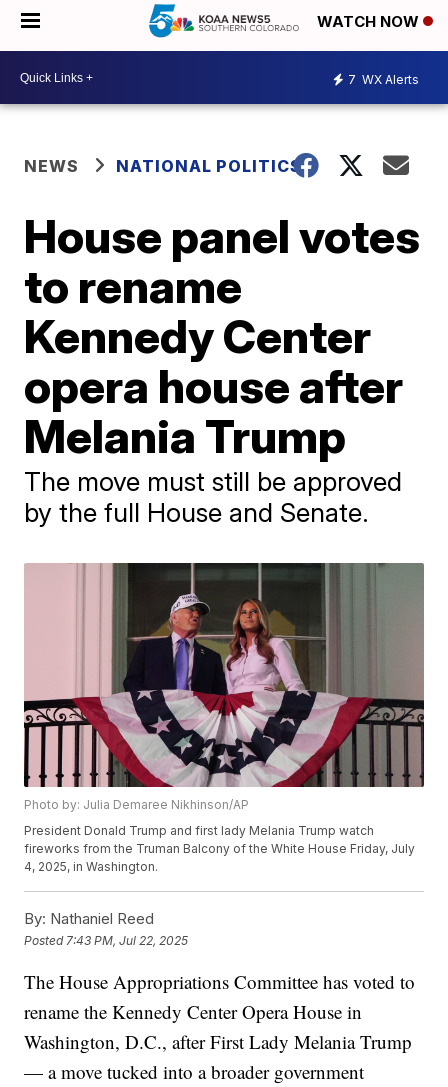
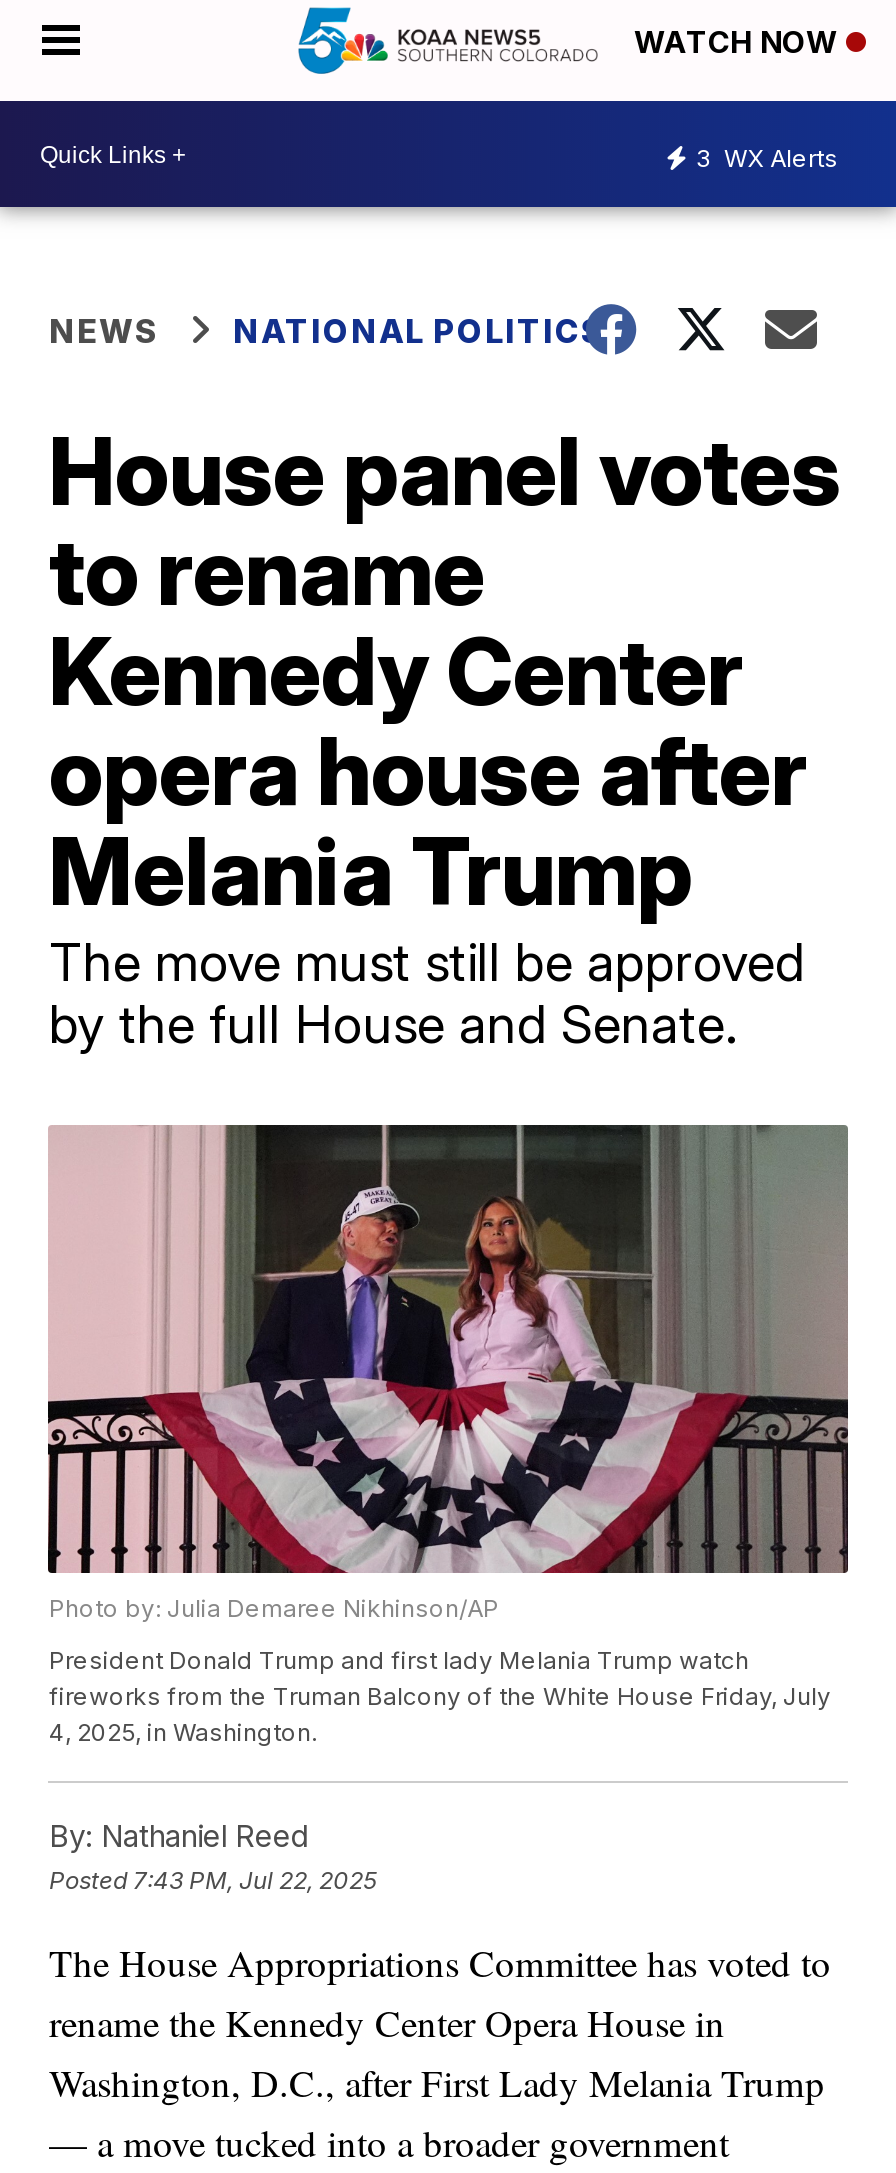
[348,71,419,86] 7 WX Alerts -> [696,142,838,172] 3 WX Alerts

